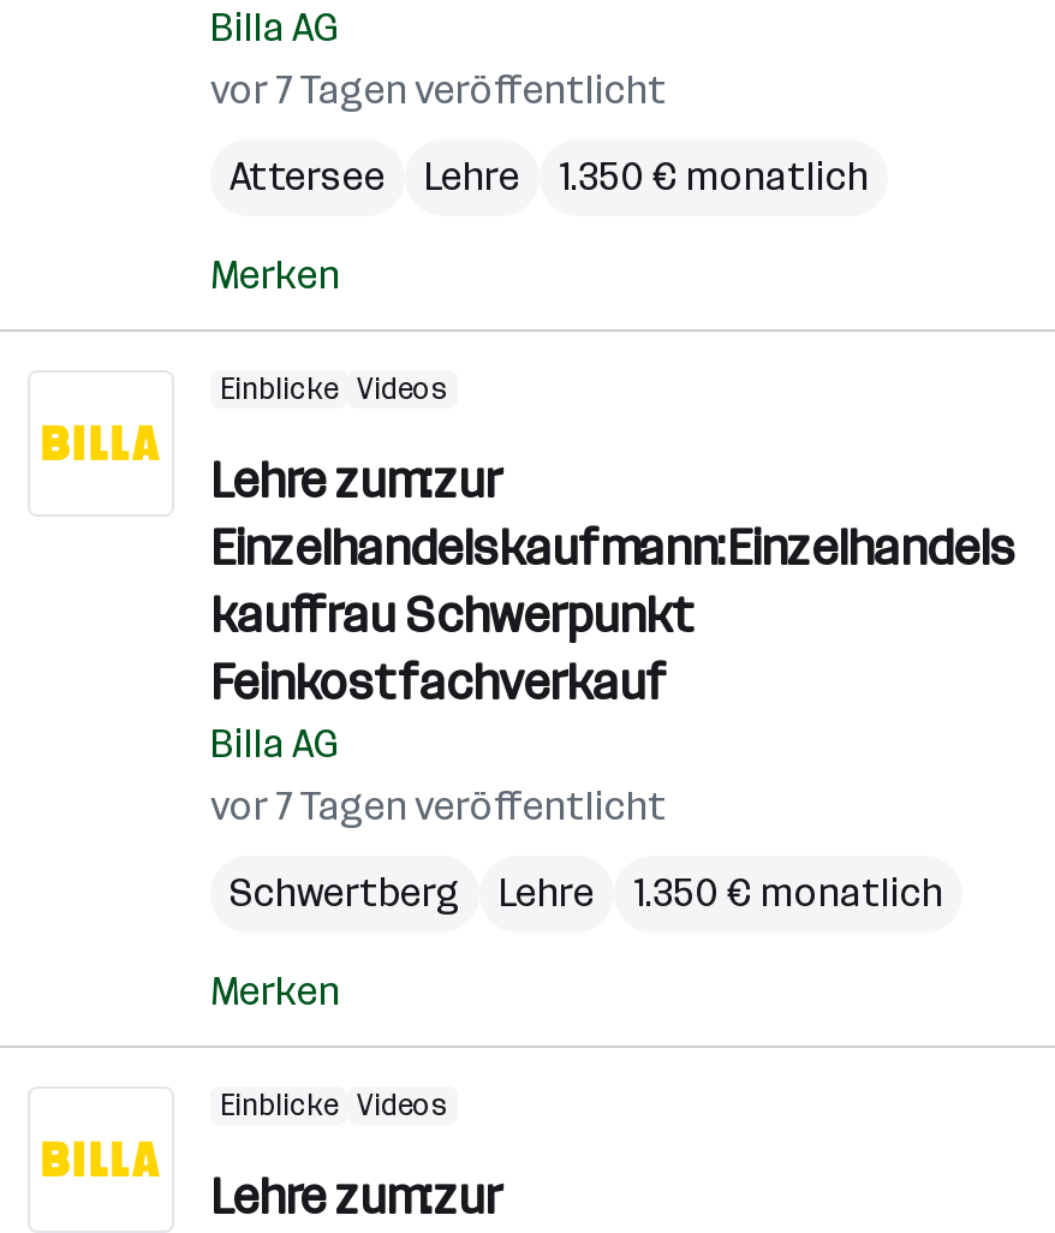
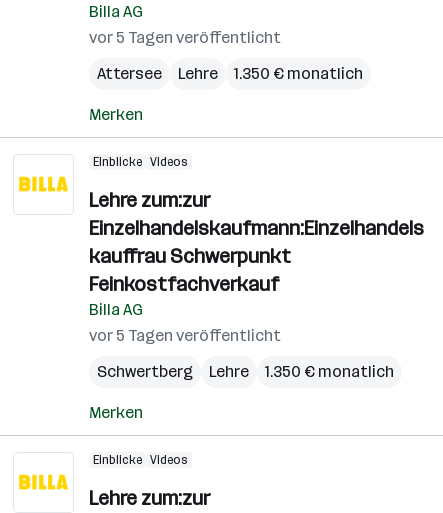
[210,67,667,113] vor 7 Tagen veröffentlicht -> [89,28,281,47] vor 5 Tagen veröffentlicht
[210,784,667,829] vor 7 Tagen veröffentlicht -> [89,326,281,345] vor 5 Tagen veröffentlicht

